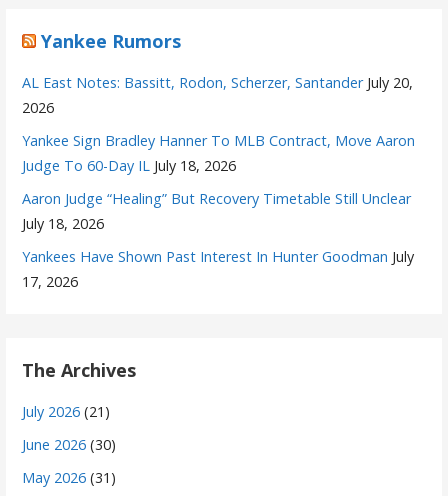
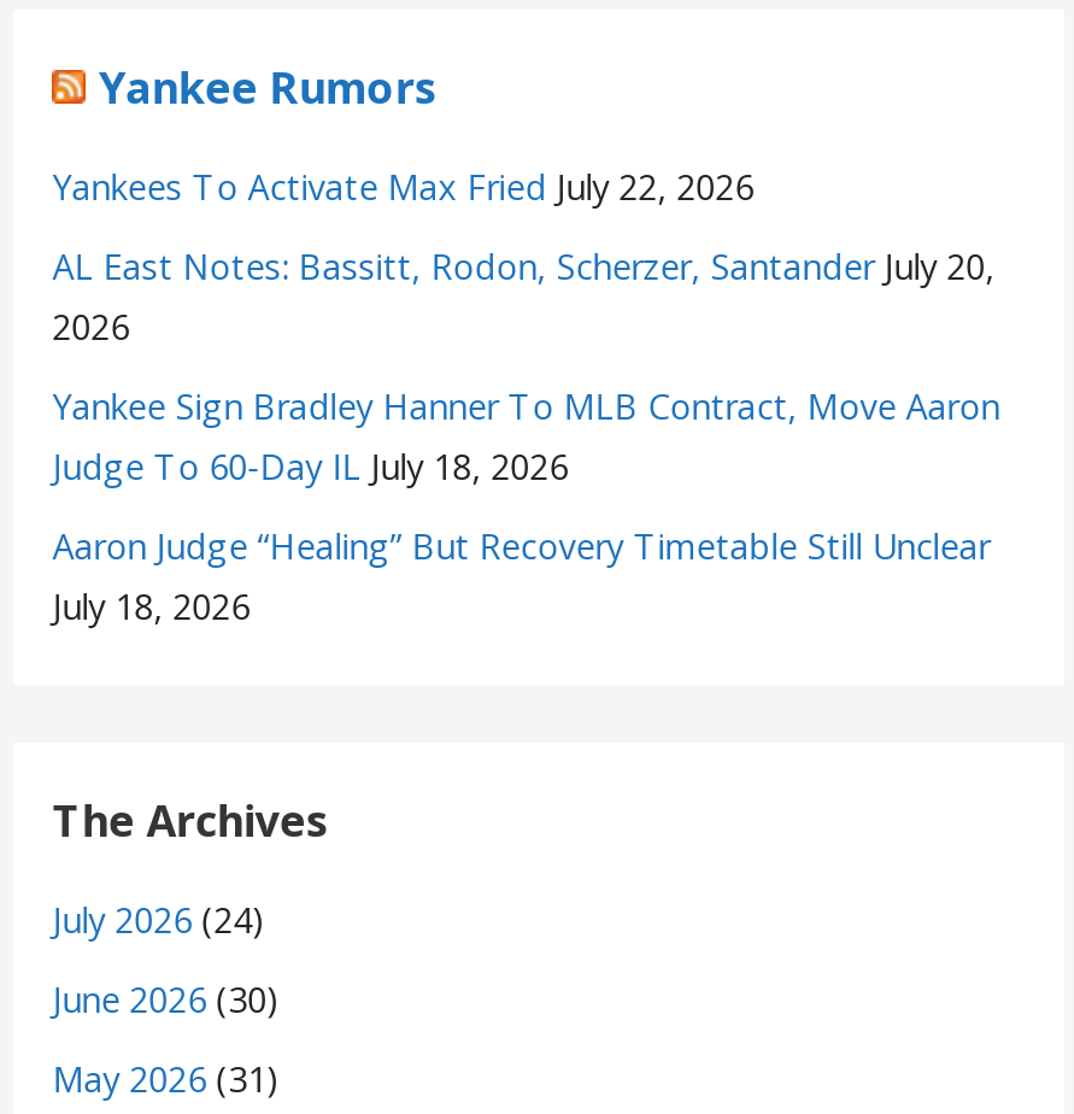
none -> [52,165,754,211] Yankees To Activate Max Fried July 22, 2026
moved [22,73,415,233] -> [52,245,1000,630]: AL East Notes: Bassitt, Rodon, Scherzer, Santander July 20, | 2026 | Yankee Sign Bradley Hanner To MLB Contract, Move Aaron | Judge To 60-Day IL July 18, 2026 | Aaron Judge “Healing” But Recovery Timetable Still Unclear | July 18, 2026
[22,247,414,291] Yankees Have Shown Past Interest In Hunter Goodman July | 17, 2026 -> none
[22,402,110,421] July 2026 (21) -> [52,898,264,944] July 2026 (24)

